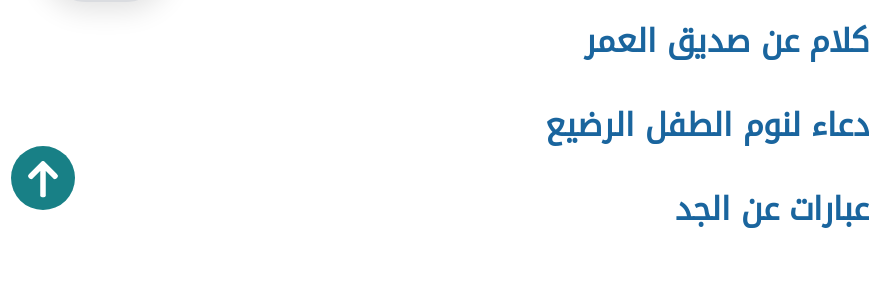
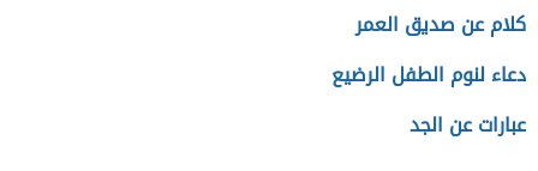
[9,144,77,212] [image] -> none

